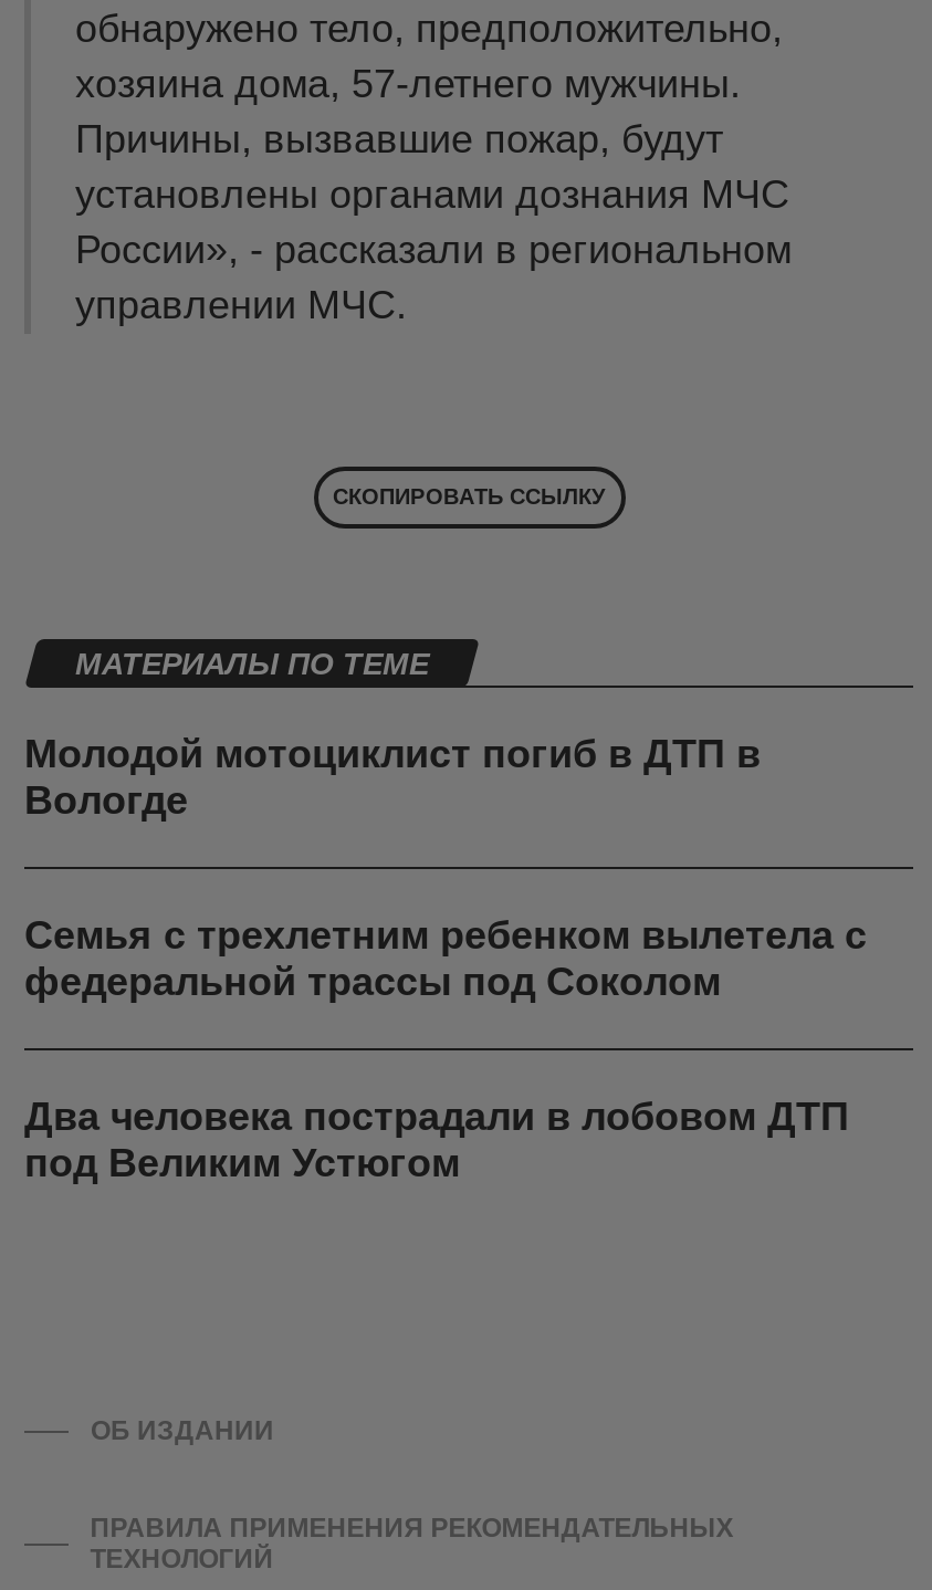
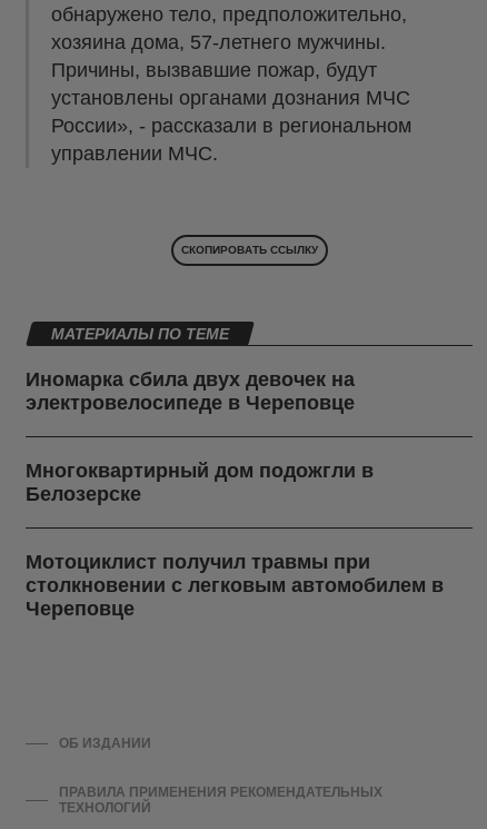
[24,733,761,824] Молодой мотоциклист погиб в ДТП в | Вологде -> [26,369,355,414] Иномарка сбила двух девочек на | электровелосипеде в Череповце
[24,914,867,1005] Семья с трехлетним ребенком вылетела с | федеральной трассы под Соколом -> [26,460,374,506] Многоквартирный дом подожгли в | Белозерске
[24,1096,849,1186] Два человека пострадали в лобовом ДТП | под Великим Устюгом -> [26,551,444,620] Мотоциклист получил травмы при | столкновении с легковым автомобилем в | Череповце

